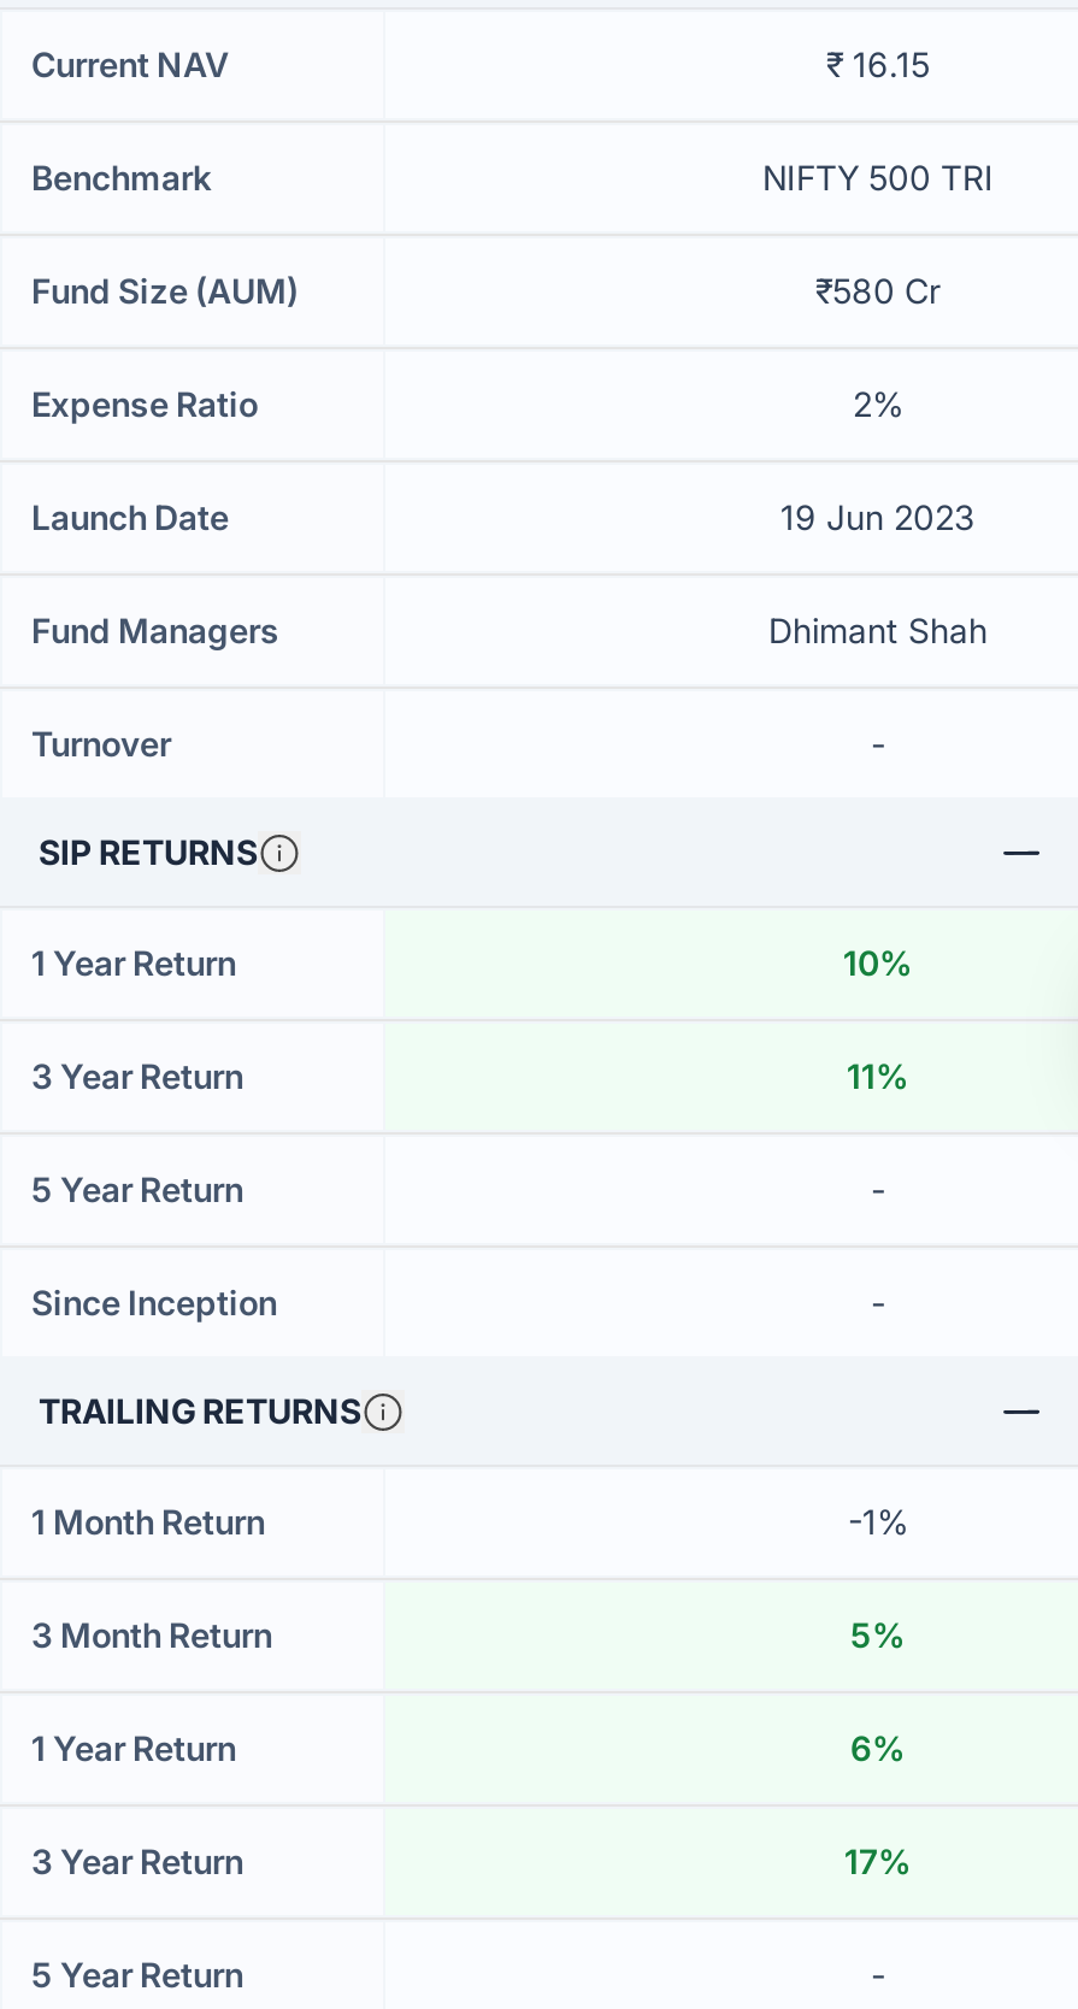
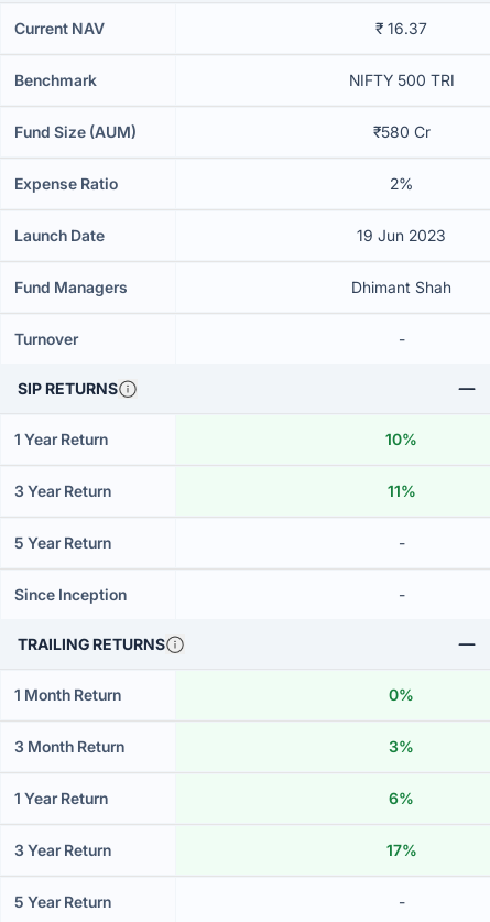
[826,43,930,84] ₹ 16.15 -> [375,19,427,37] ₹ 16.37
[848,1501,908,1542] -1% -> [389,685,414,704] 0%
[850,1614,906,1655] 5% -> [389,737,414,756] 3%

